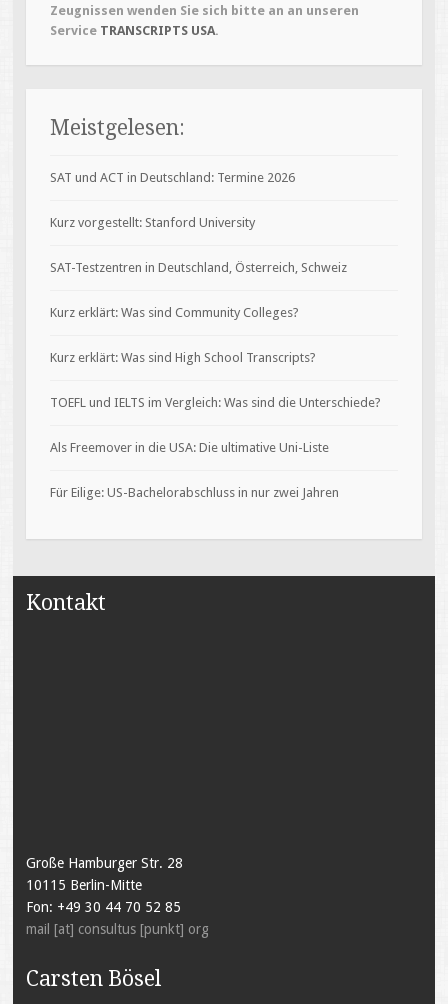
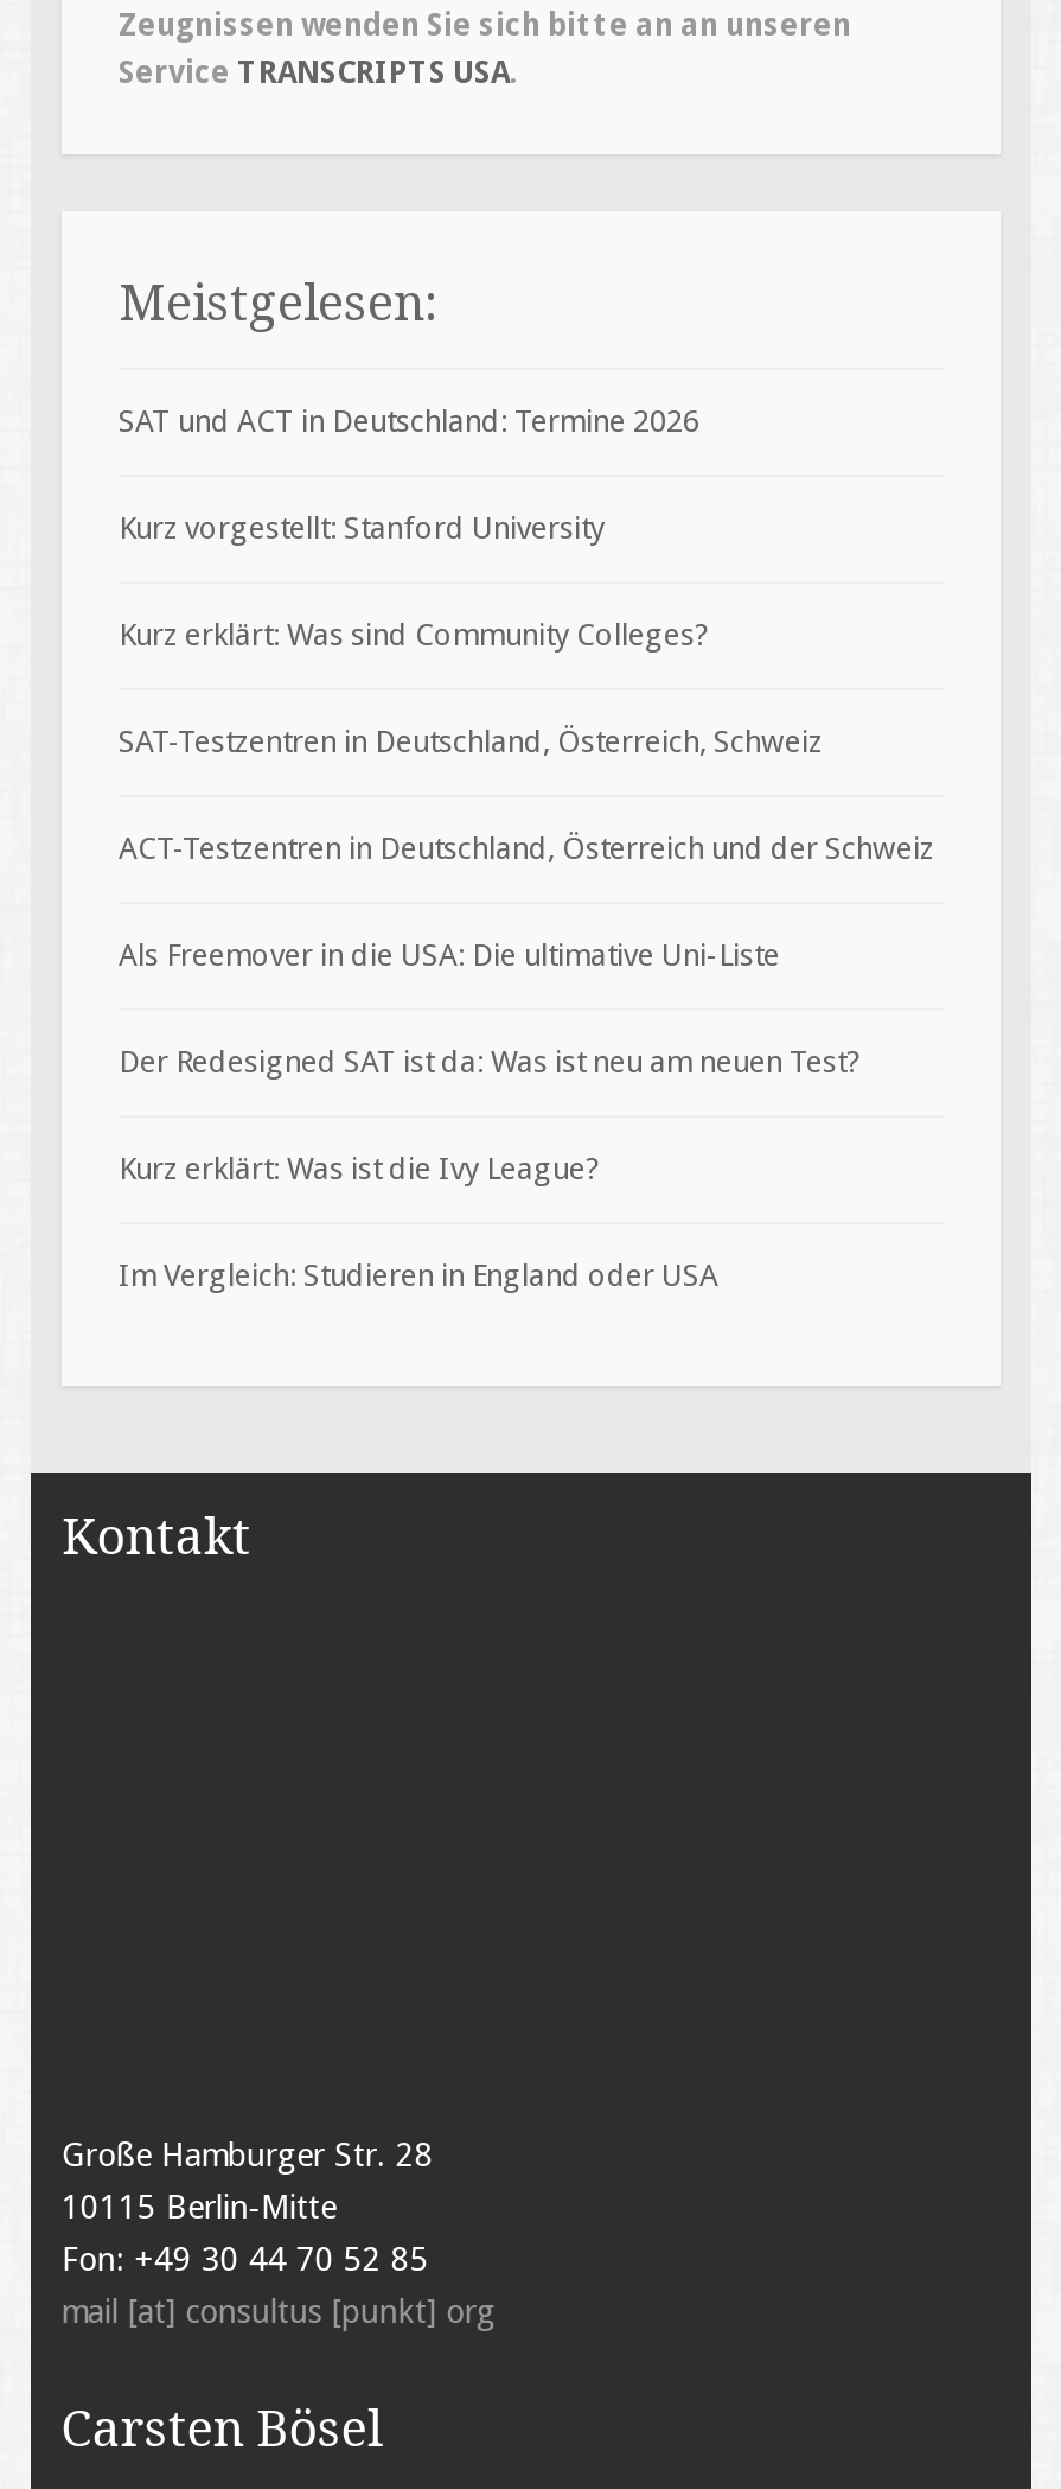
moved [50,305,299,320] -> [118,617,709,653]: Kurz erklärt: Was sind Community Colleges?
[50,350,381,410] Kurz erklärt: Was sind High School Transcripts? | TOEFL und IELTS im Vergleich: Was sind die Unterschiede? -> [118,831,934,866] ACT-Testzentren in Deutschland, Österreich und der Schweiz
moved [50,440,329,455] -> [118,937,780,973]: Als Freemover in die USA: Die ultimative Uni-Liste
[50,485,339,500] Für Eilige: US-Bachelorabschluss in nur zwei Jahren -> [118,1044,860,1293] Der Redesigned SAT ist da: Was ist neu am neuen Test? | Kurz erklärt: Was ist die Ivy League? | Im Vergleich: Studieren in England oder USA

